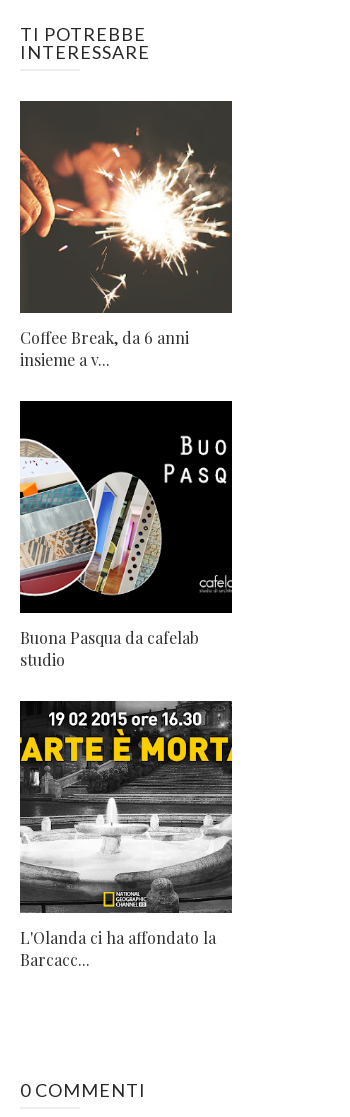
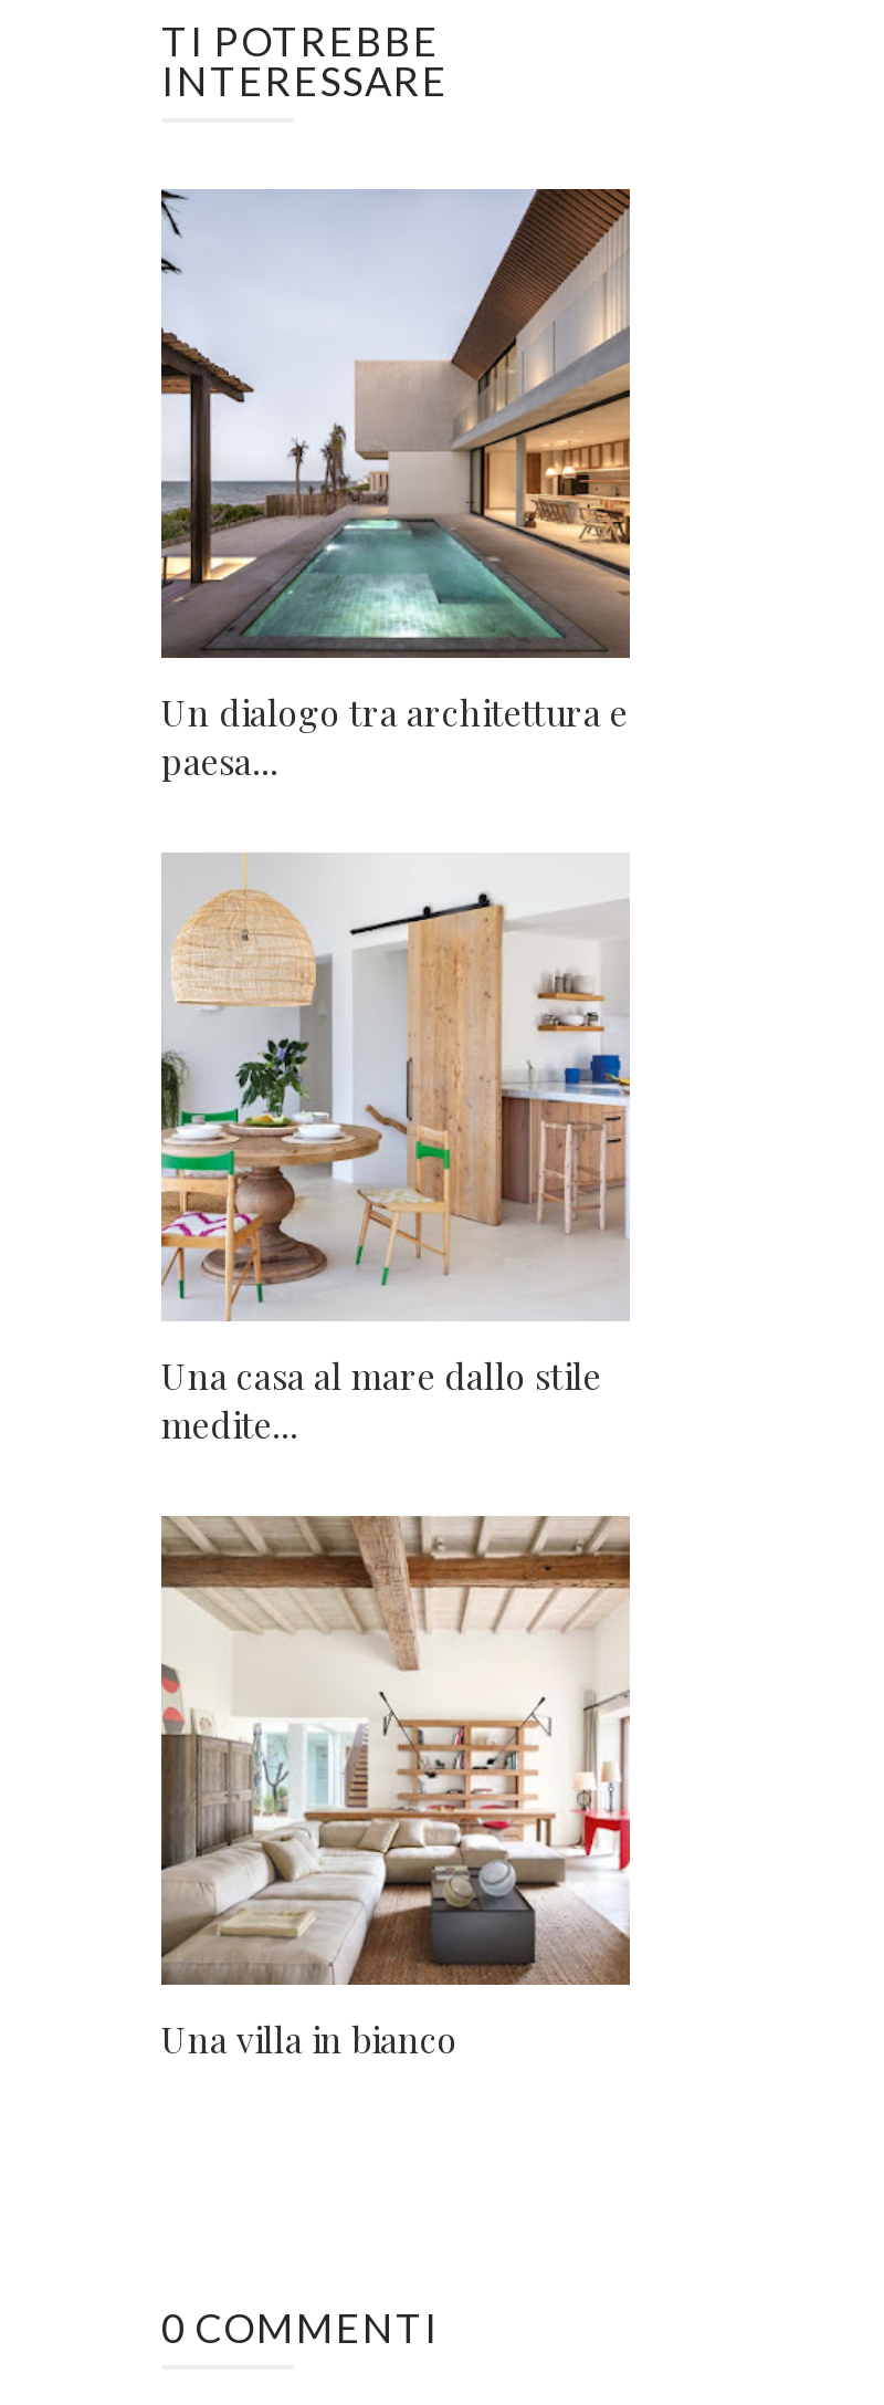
[19,100,233,370] [image] | Coffee Break, da 6 anni | insieme a v... -> [159,189,632,784] [image] | Un dialogo tra architettura e | paesa...
[19,400,233,670] [image] | Buona Pasqua da cafelab | studio -> [159,853,632,1448] [image] | Una casa al mare dallo stile | medite...
[19,700,233,970] [image] | L'Olanda ci ha affondato la | Barcacc... -> [159,1514,632,2062] [image] | Una villa in bianco

